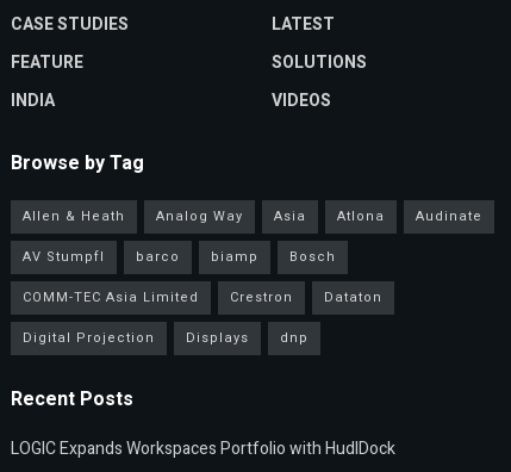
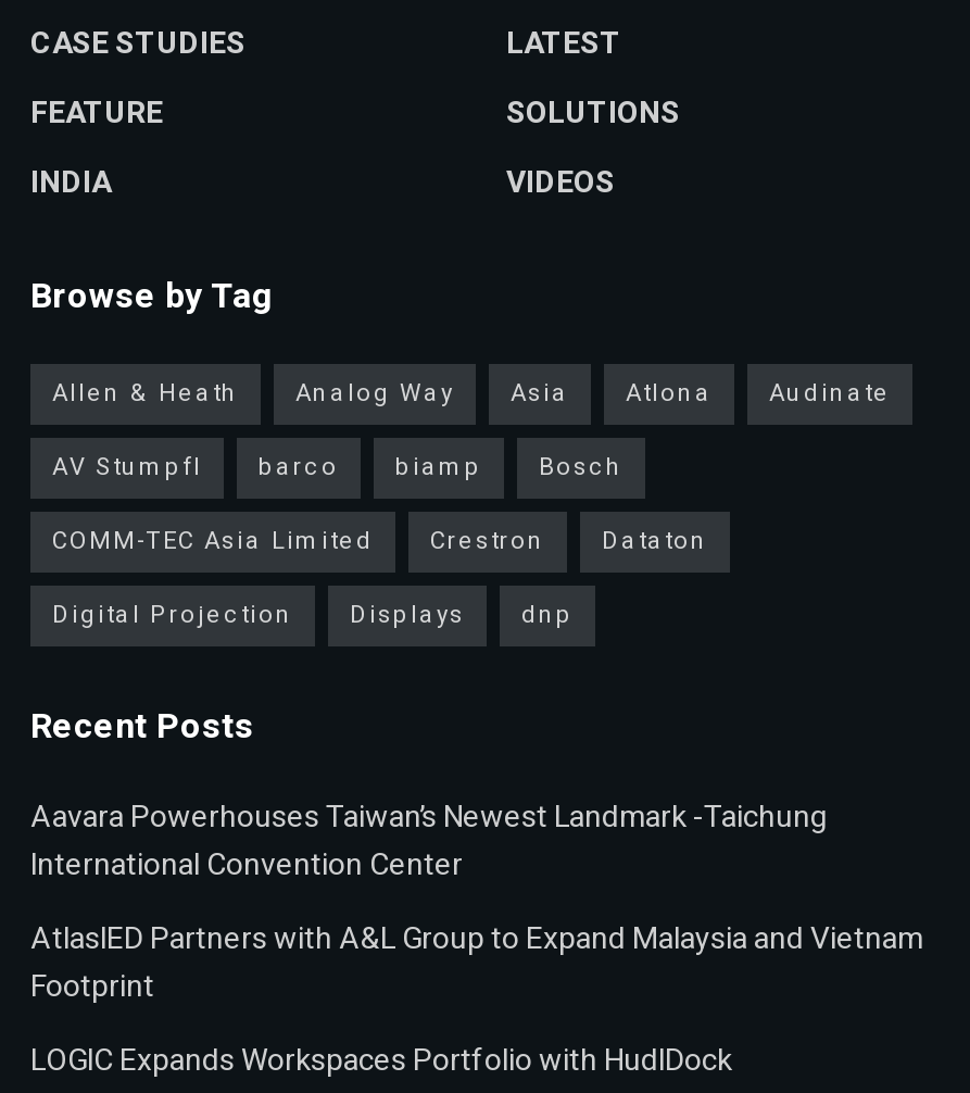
none -> [30,794,923,1009] Aavara Powerhouses Taiwan’s Newest Landmark -Taichung | International Convention Center | AtlasIED Partners with A&L Group to Expand Malaysia and Vietnam | Footprint

